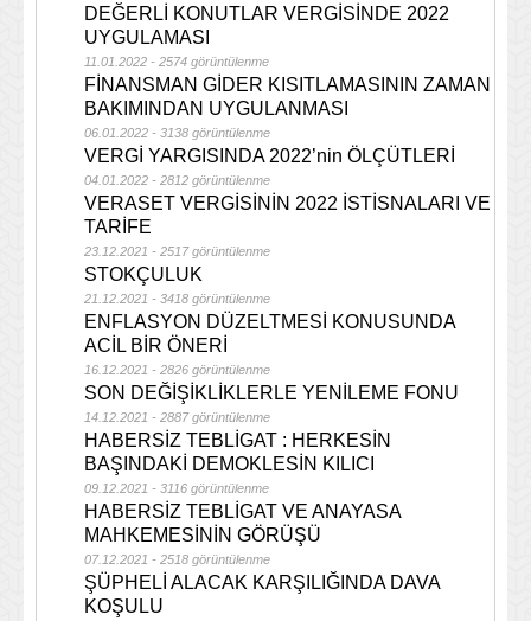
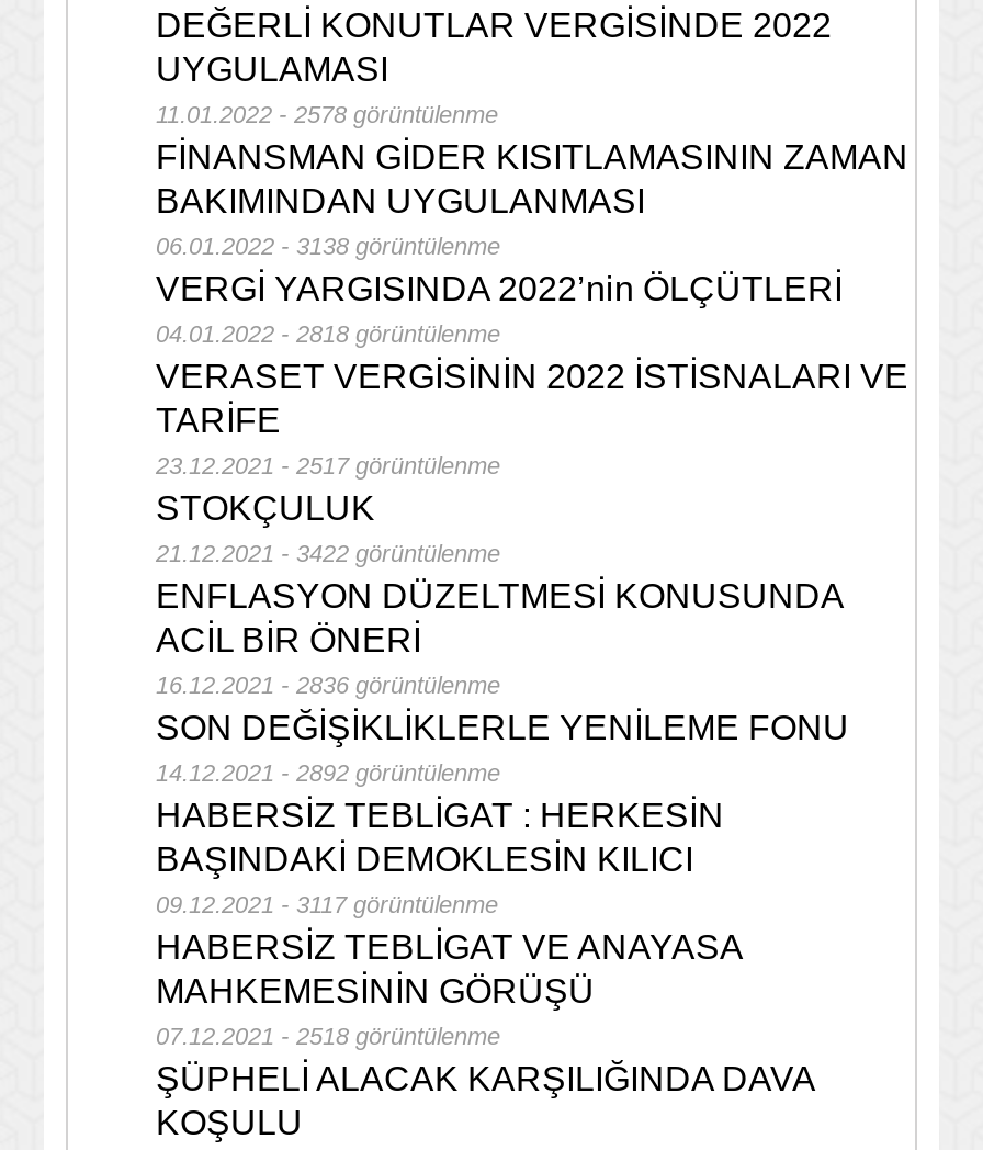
[84,55,269,69] 11.01.2022 - 2574 görüntülenme -> [156,102,498,128] 11.01.2022 - 2578 görüntülenme
[84,173,270,188] 04.01.2022 - 2812 görüntülenme -> [156,321,500,347] 04.01.2022 - 2818 görüntülenme
[84,292,270,306] 21.12.2021 - 3418 görüntülenme -> [156,541,500,567] 21.12.2021 - 3422 görüntülenme
[84,363,270,377] 16.12.2021 - 2826 görüntülenme -> [156,672,500,699] 16.12.2021 - 2836 görüntülenme
[84,410,270,425] 14.12.2021 - 2887 görüntülenme -> [156,760,500,786] 14.12.2021 - 2892 görüntülenme
[84,482,269,496] 09.12.2021 - 3116 görüntülenme -> [156,892,498,918] 09.12.2021 - 3117 görüntülenme

